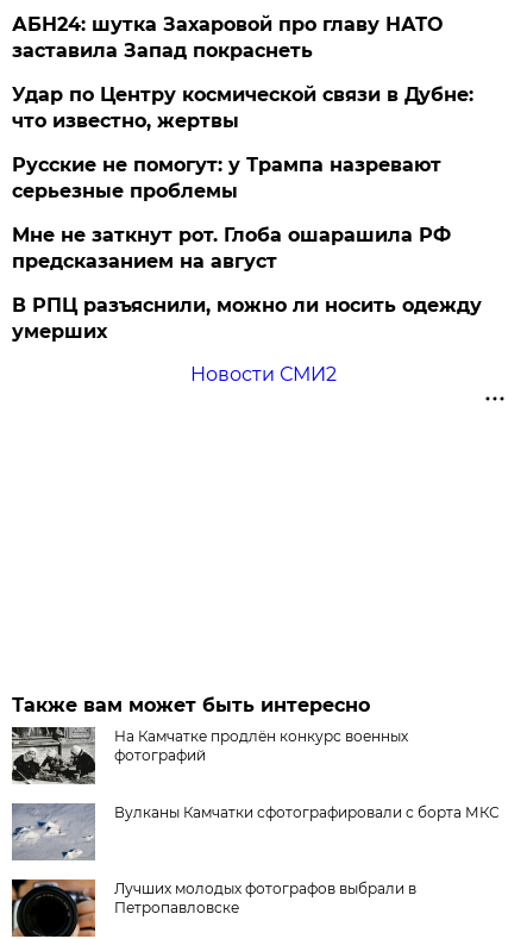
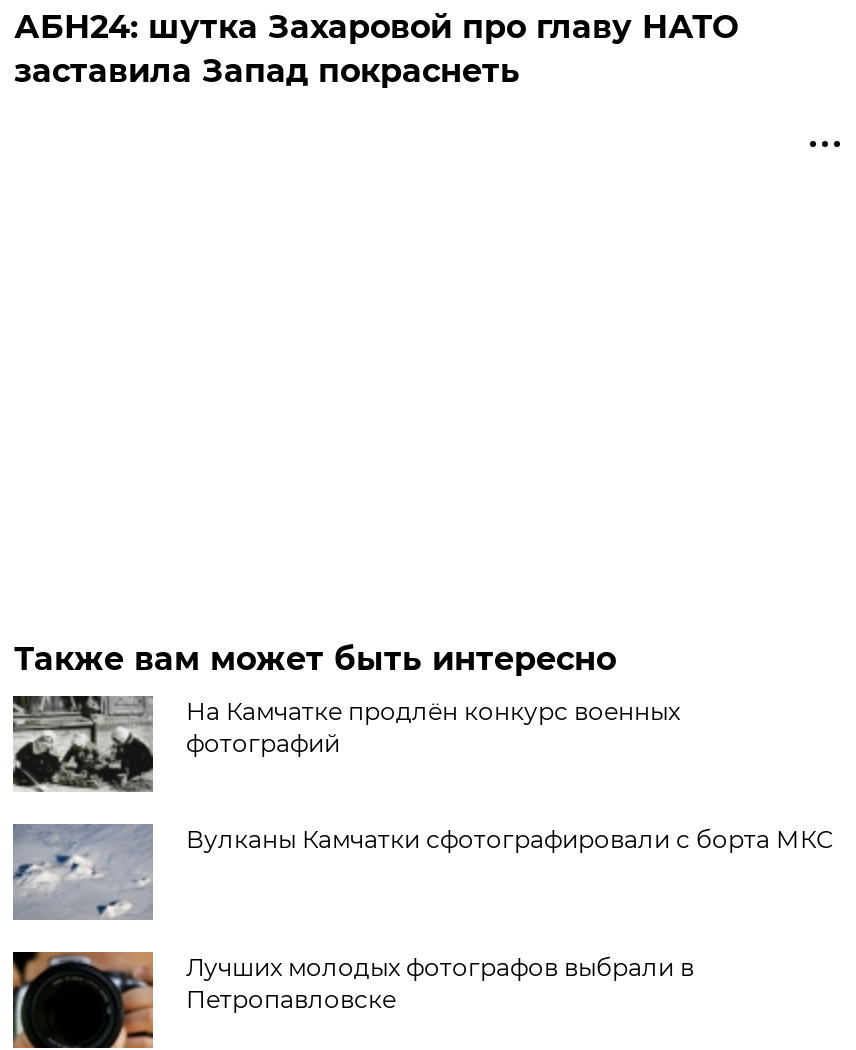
[12,83,482,386] Удар по Центру космической связи в Дубне: | что известно, жертвы | Русские не помогут: у Трампа назревают | серьезные проблемы | Мне не заткнут рот. Глоба ошарашила РФ | предсказанием на август | В РПЦ разъяснили, можно ли носить одежду | умерших | Новости СМИ2 -> none

